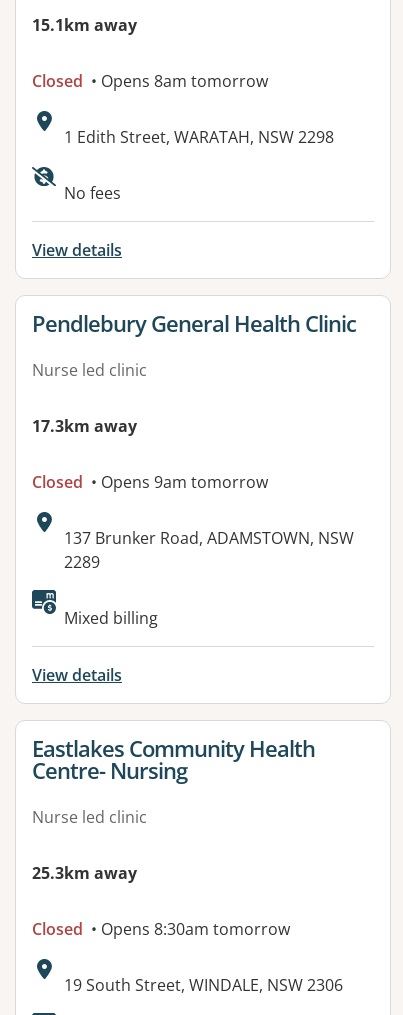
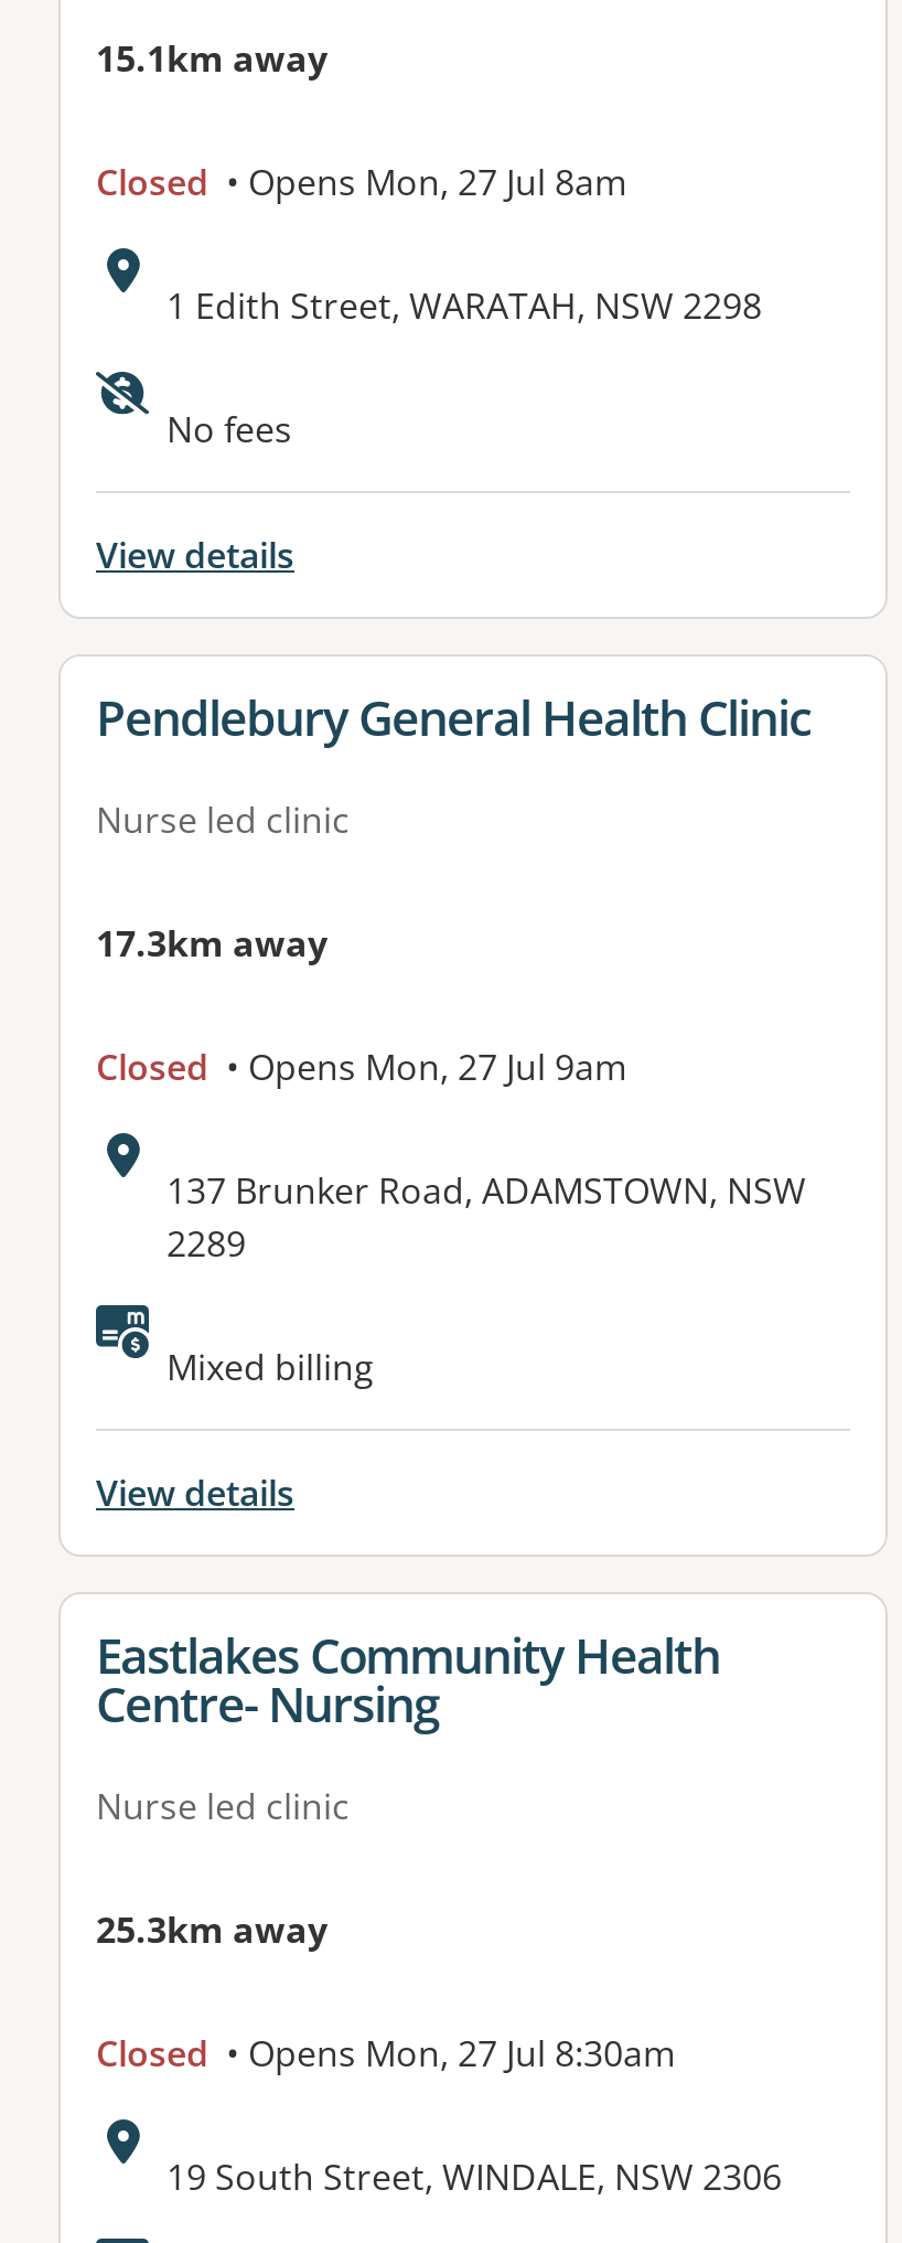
[32,70,268,92] Closed • Opens 8am tomorrow -> [96,159,627,207] Closed • Opens Mon, 27 Jul 8am
[32,471,268,493] Closed • Opens 9am tomorrow -> [96,1043,627,1092] Closed • Opens Mon, 27 Jul 9am
[32,918,290,940] Closed • Opens 8:30am tomorrow -> [96,2030,676,2078] Closed • Opens Mon, 27 Jul 8:30am

